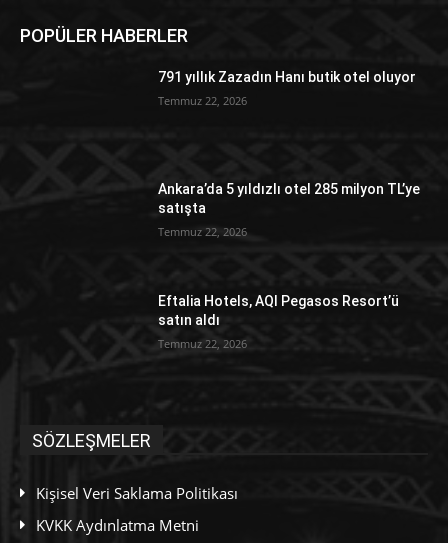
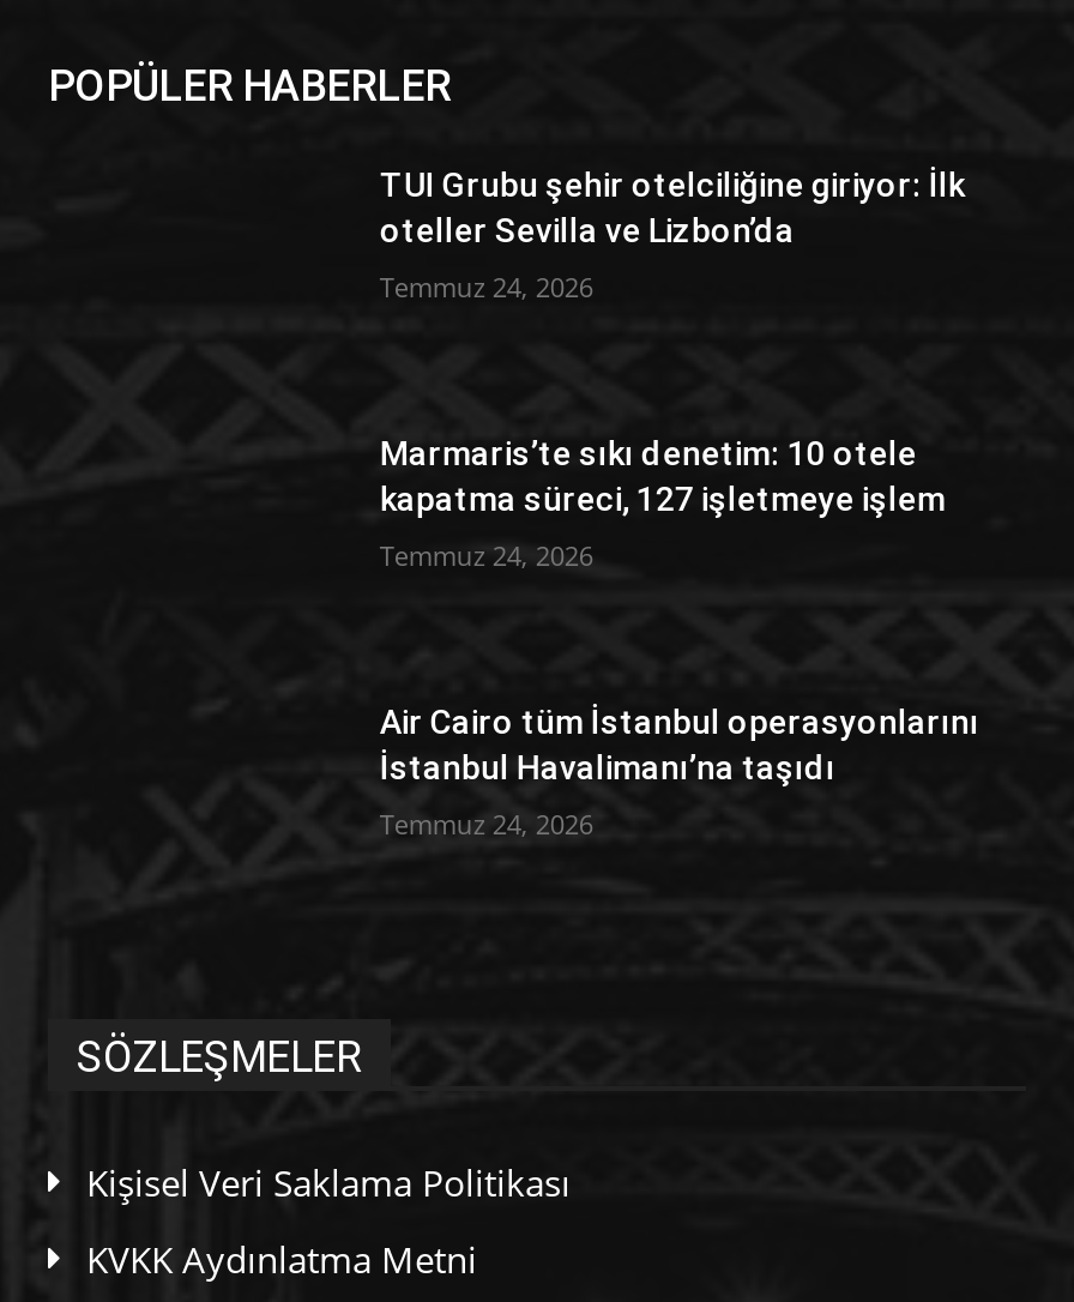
[158,69,416,85] 791 yıllık Zazadın Hanı butik otel oluyor -> [380,166,965,250] TUI Grubu şehir otelciliğine giriyor: İlk | oteller Sevilla ve Lizbon’da
[158,93,247,108] Temmuz 22, 2026 -> [380,270,593,305] Temmuz 24, 2026
[158,181,420,216] Ankara’da 5 yıldızlı otel 285 milyon TL’ye | satışta -> [380,434,946,518] Marmaris’te sıkı denetim: 10 otele | kapatma süreci, 127 işletmeye işlem
[158,224,247,239] Temmuz 22, 2026 -> [380,537,593,573] Temmuz 24, 2026
[158,293,399,328] Eftalia Hotels, AQI Pegasos Resort’ü | satın aldı -> [380,702,979,786] Air Cairo tüm İstanbul operasyonlarını | İstanbul Havalimanı’na taşıdı
[158,336,247,351] Temmuz 22, 2026 -> [380,805,593,841] Temmuz 24, 2026

